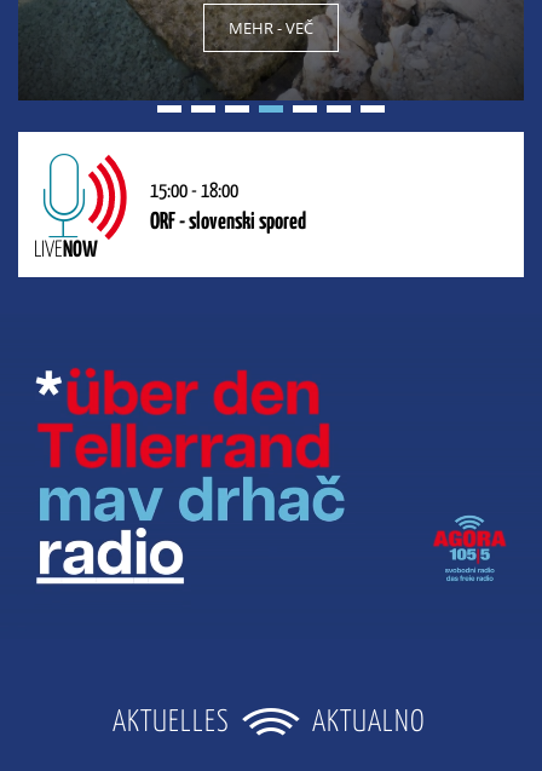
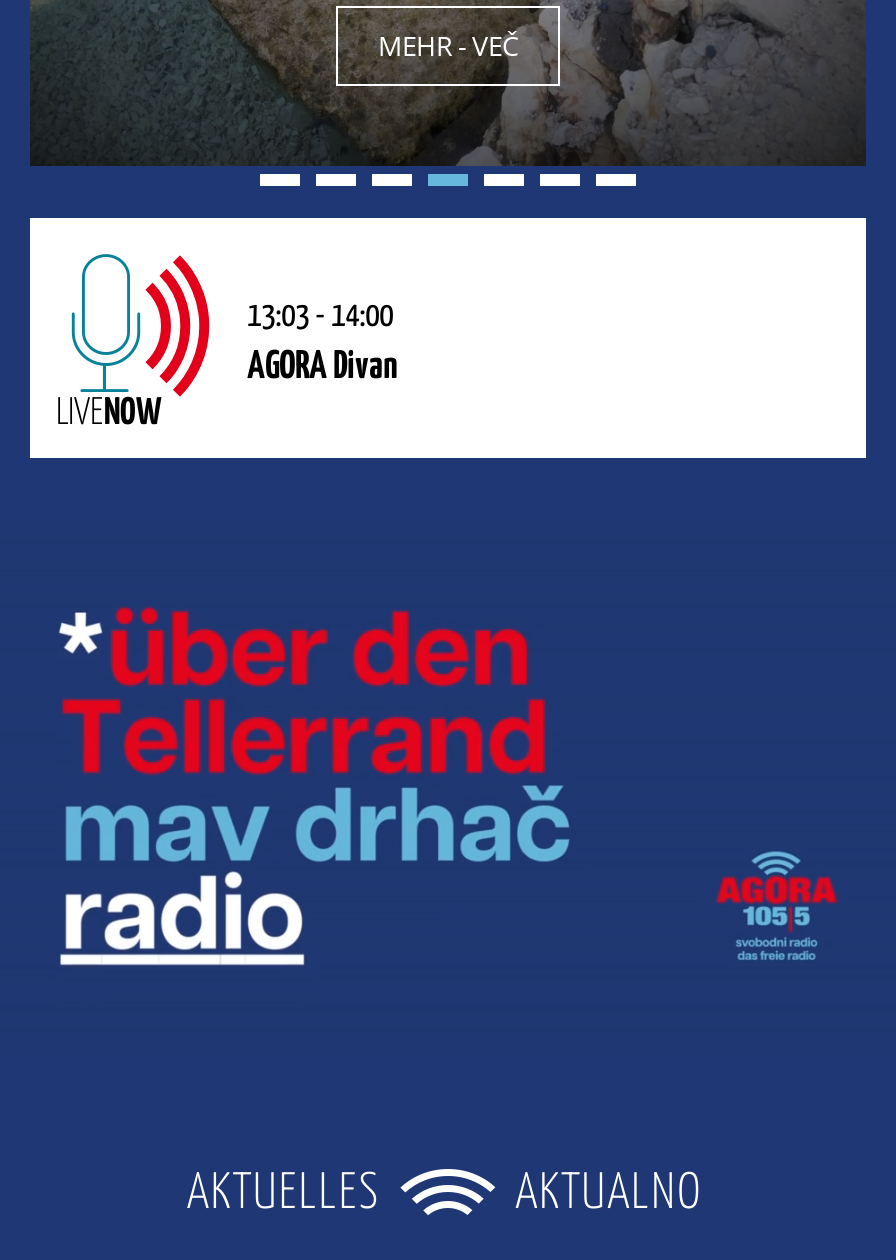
[150,181,306,233] 15:00 - 18:00 | ORF - slovenski spored -> [247,299,397,385] 13:03 - 14:00 | AGORA Divan

